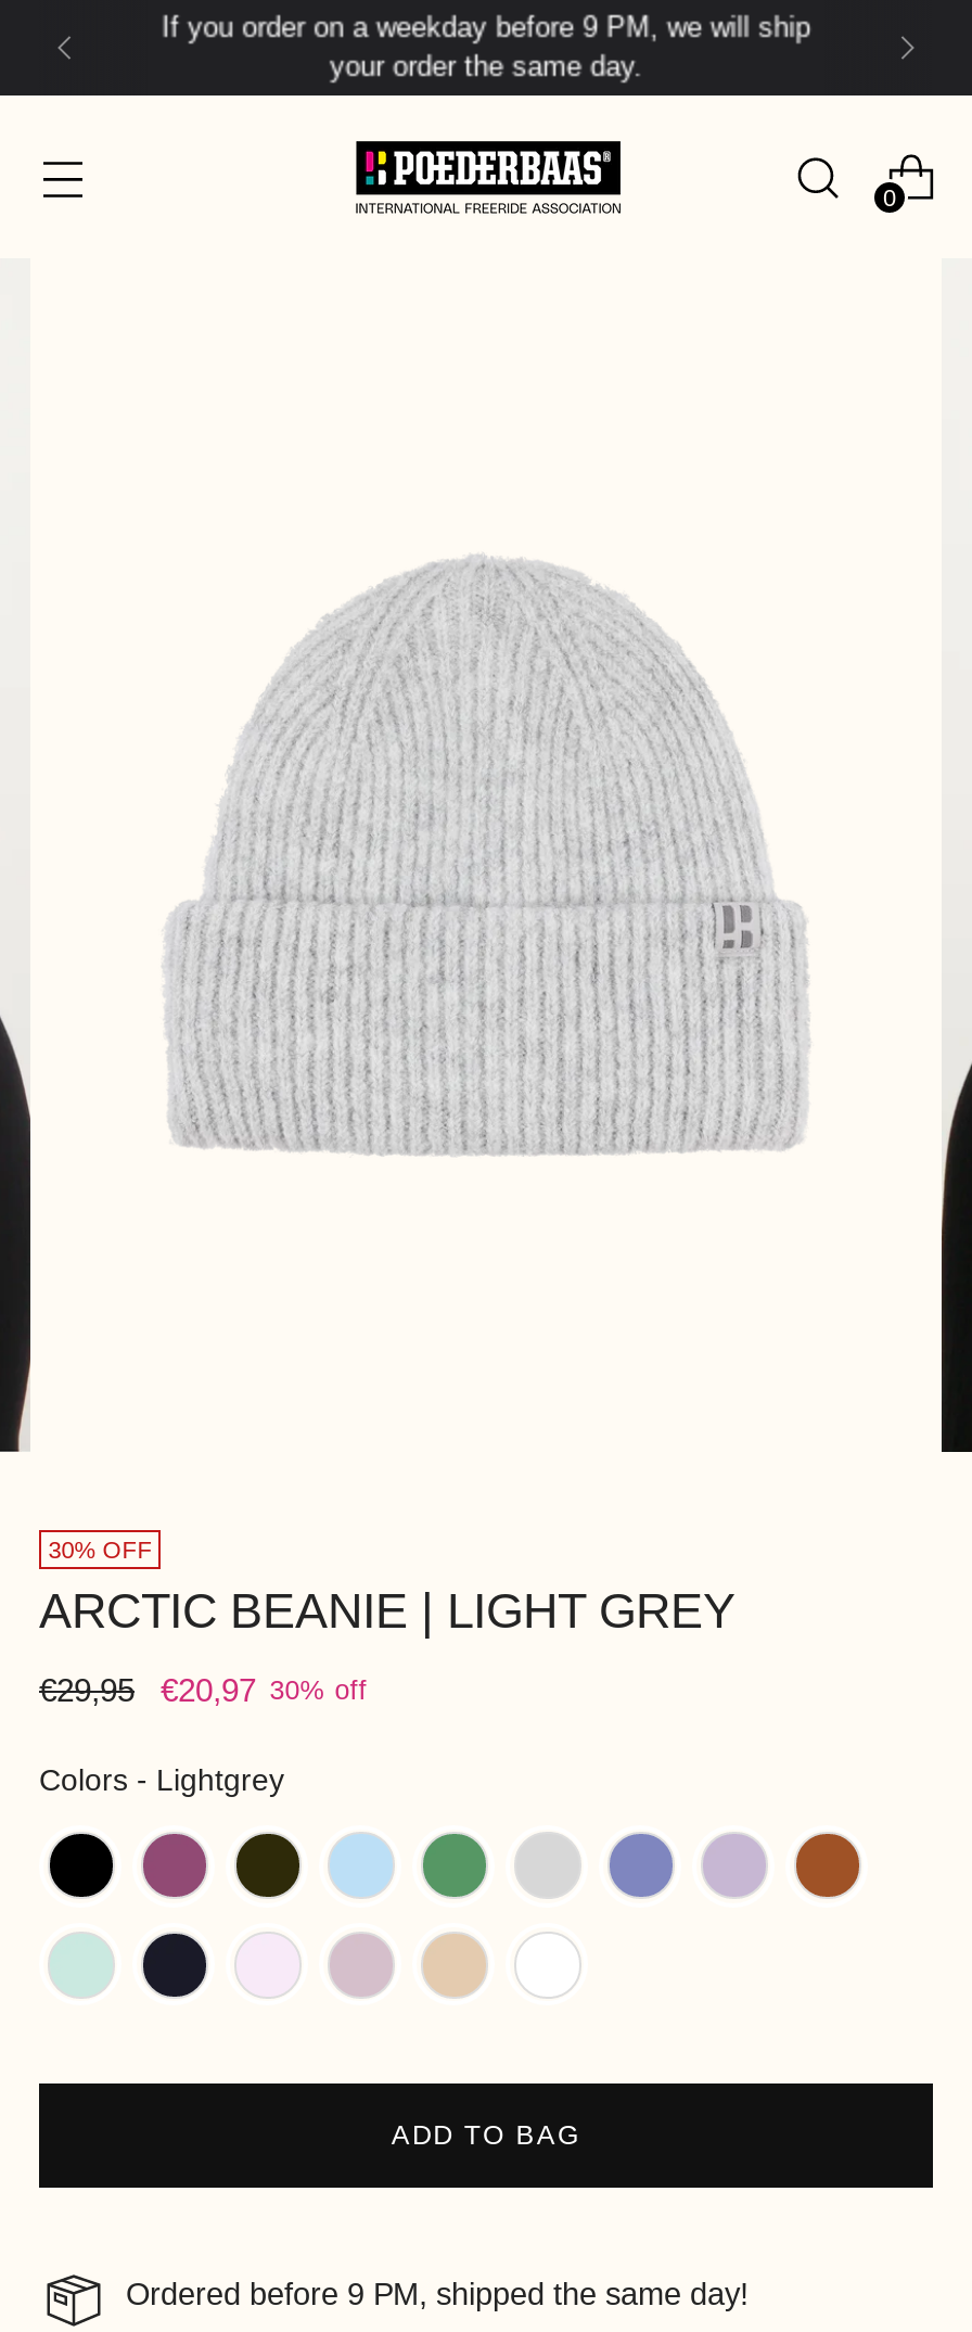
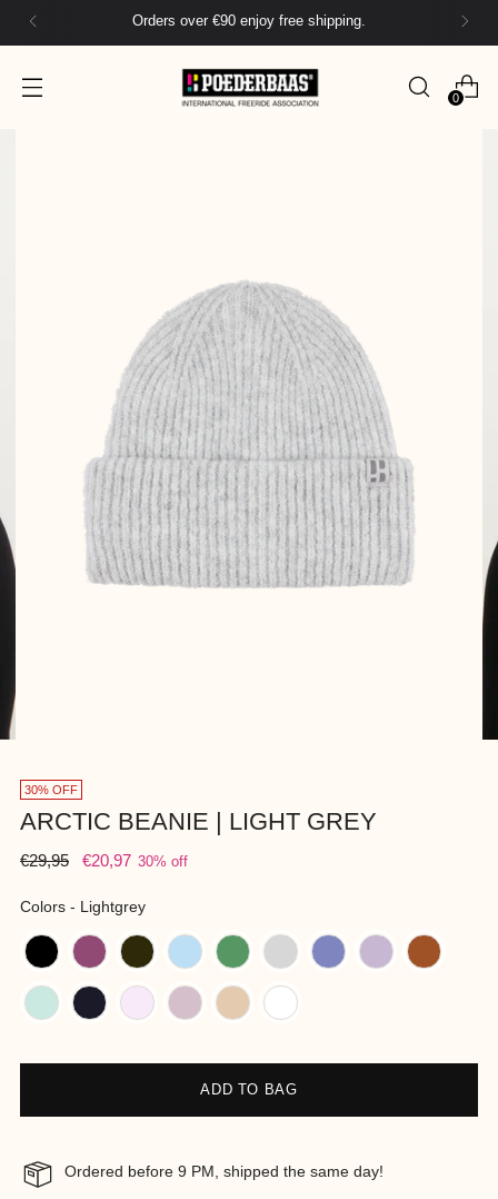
[162,13,810,82] If you order on a weekday before 9 PM, we will ship | your order the same day. -> [132,13,366,29] Orders over €90 enjoy free shipping.

